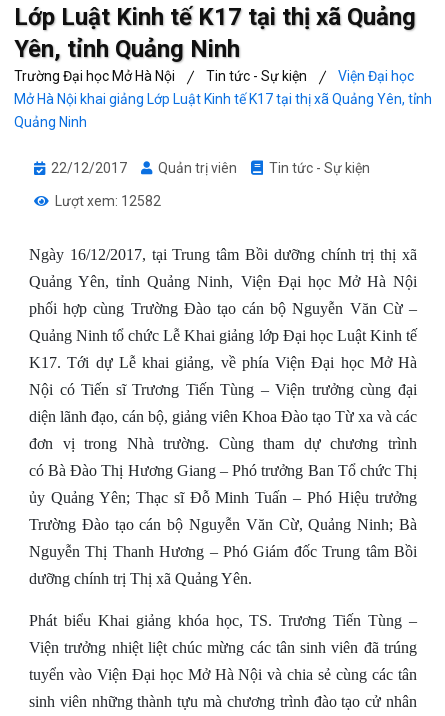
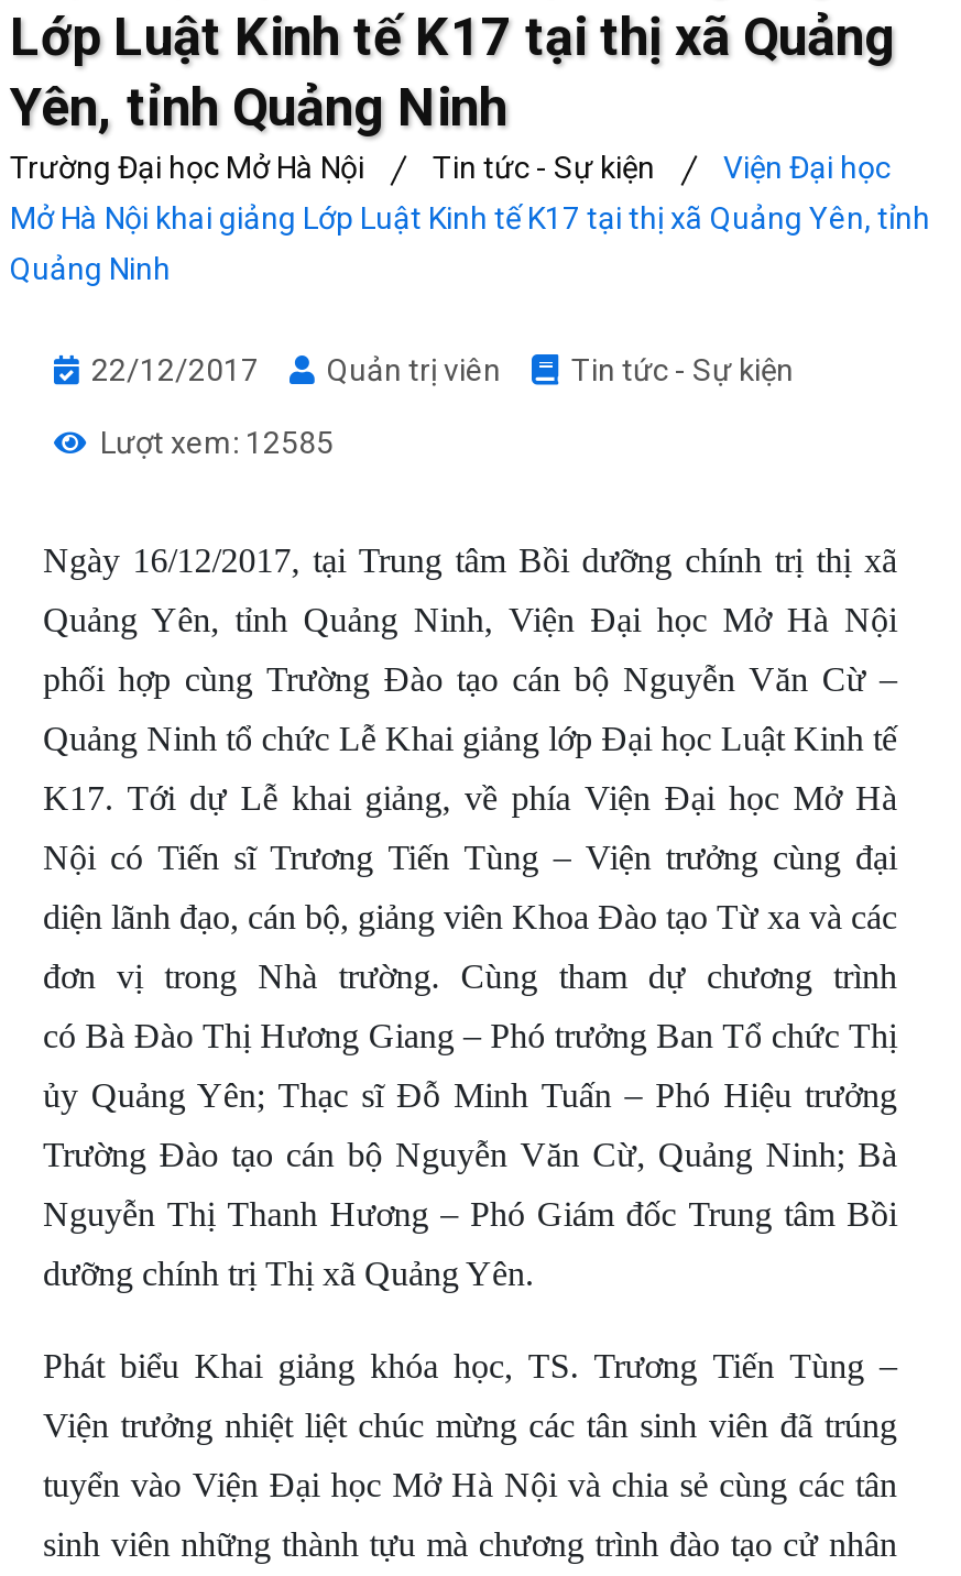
[52,193,161,209] Lượt xem: 12582 -> [94,425,334,460] Lượt xem: 12585

